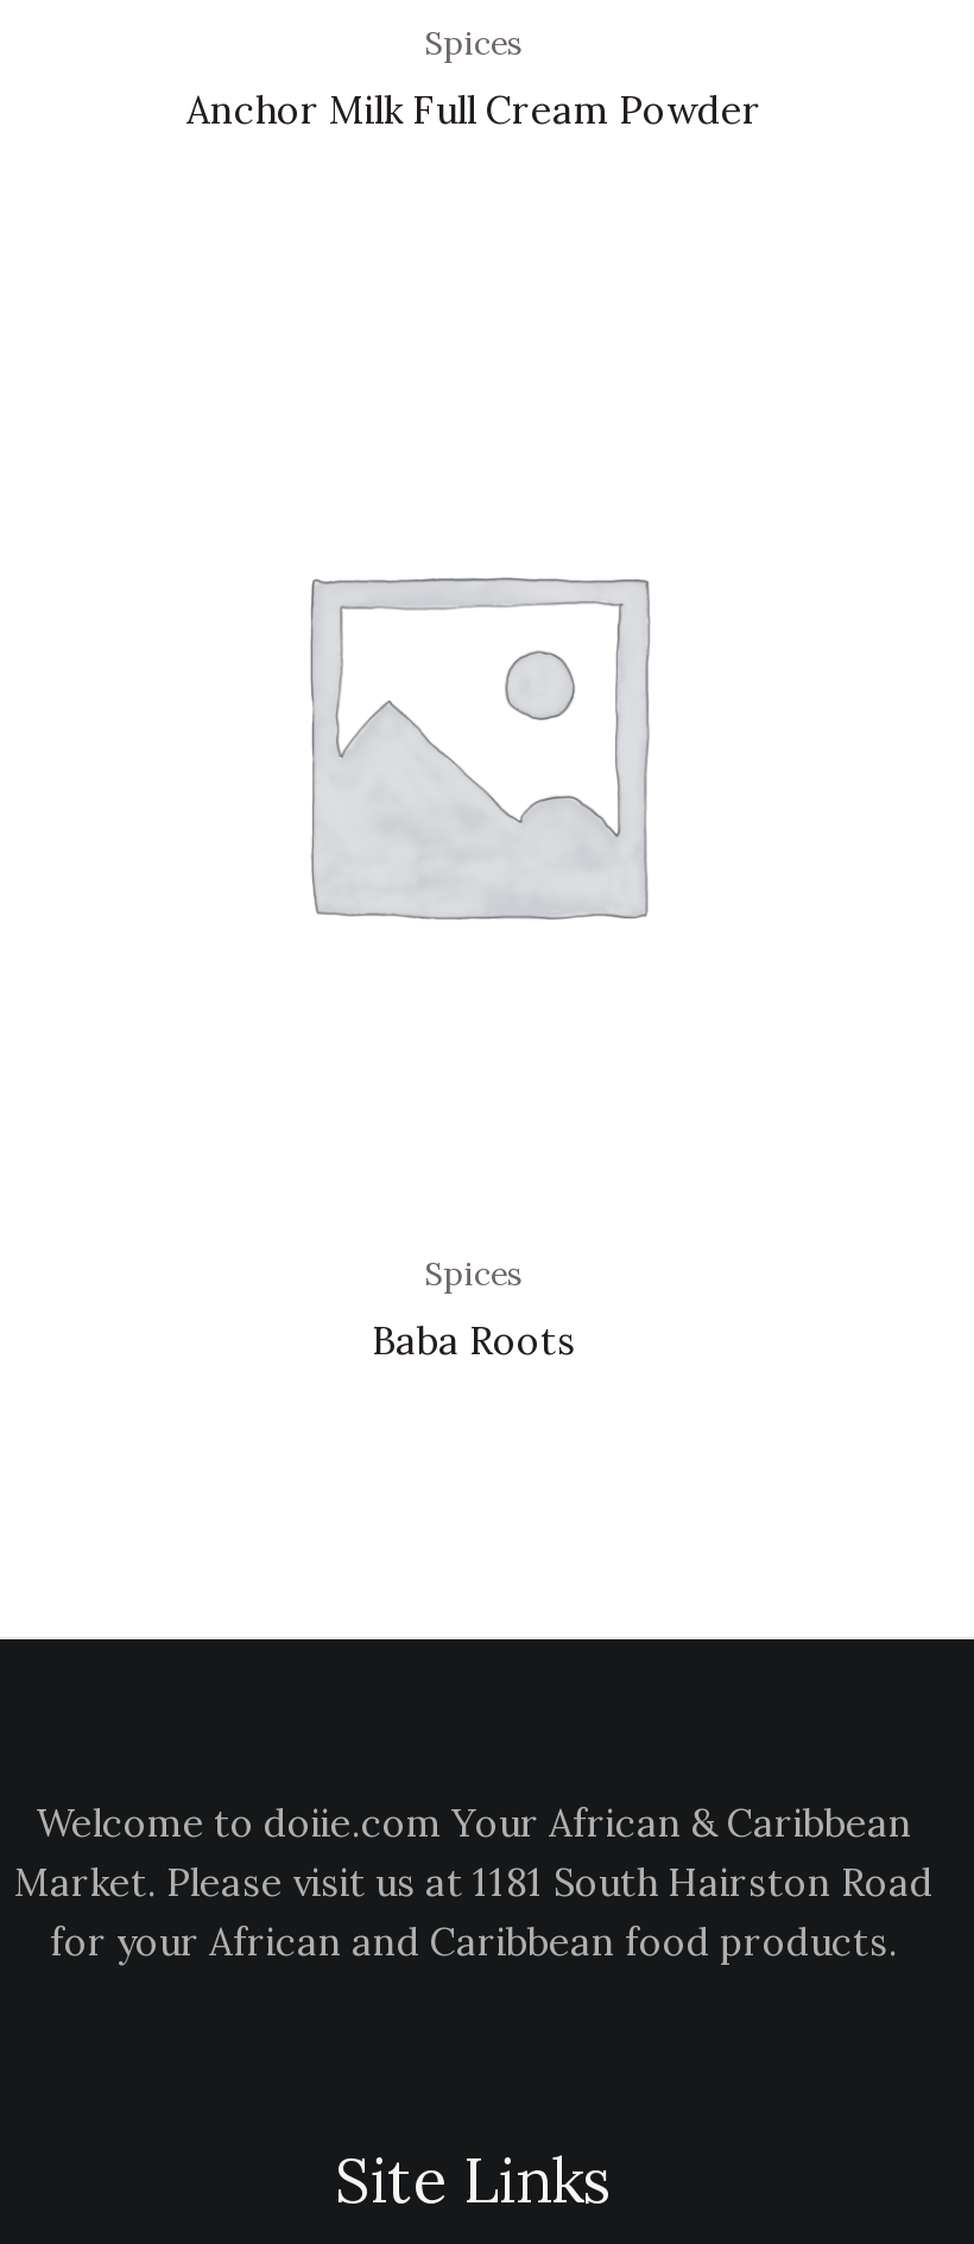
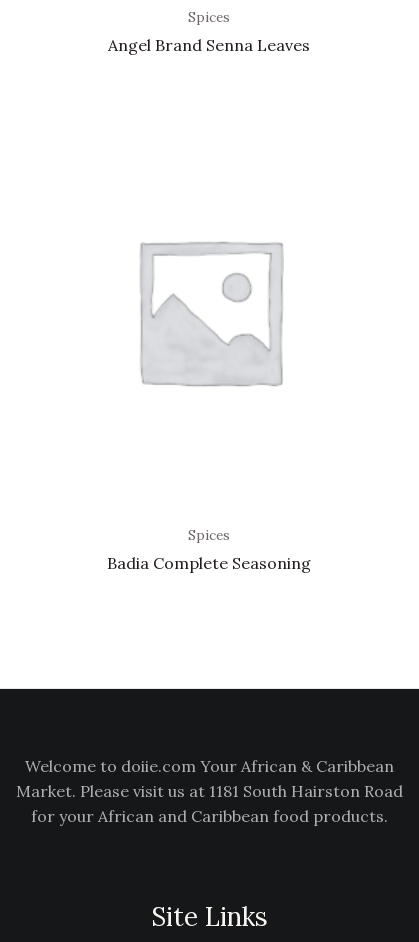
[186,86,761,134] Anchor Milk Full Cream Powder -> [108,35,310,55] Angel Brand Senna Leaves
[372,1316,576,1363] Baba Roots -> [107,553,311,573] Badia Complete Seasoning

